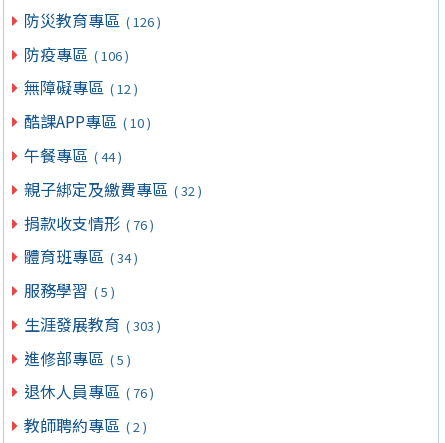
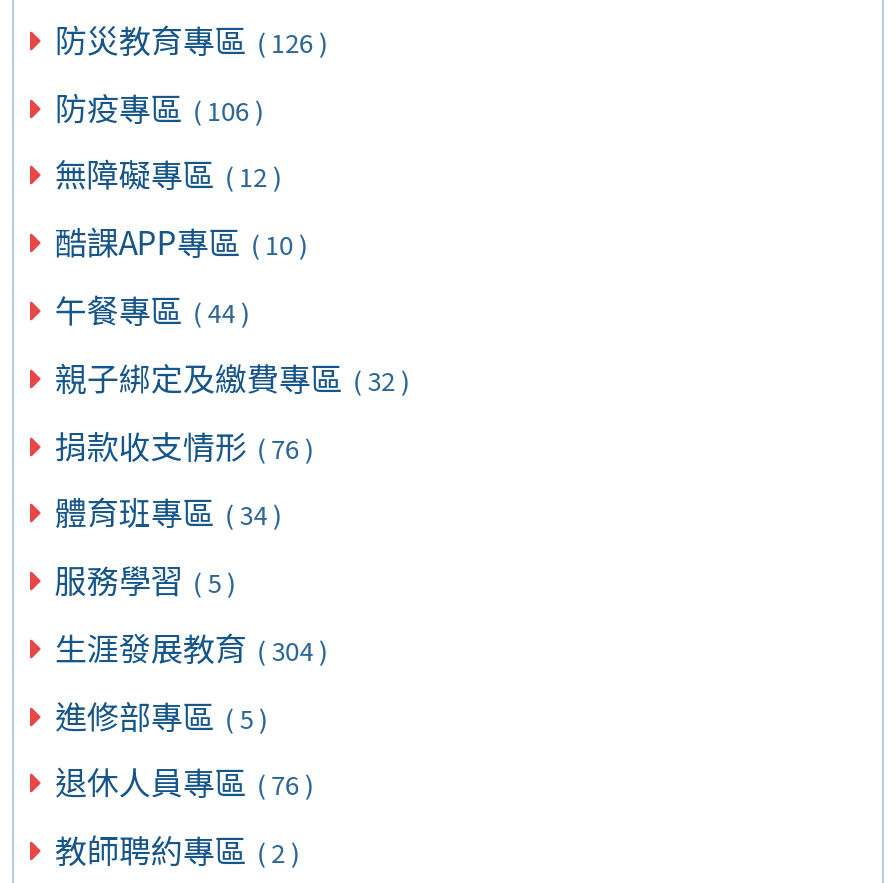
[24,312,161,336] 生涯發展教育 ( 303 ) -> [55,623,327,671] 生涯發展教育 ( 304 )

